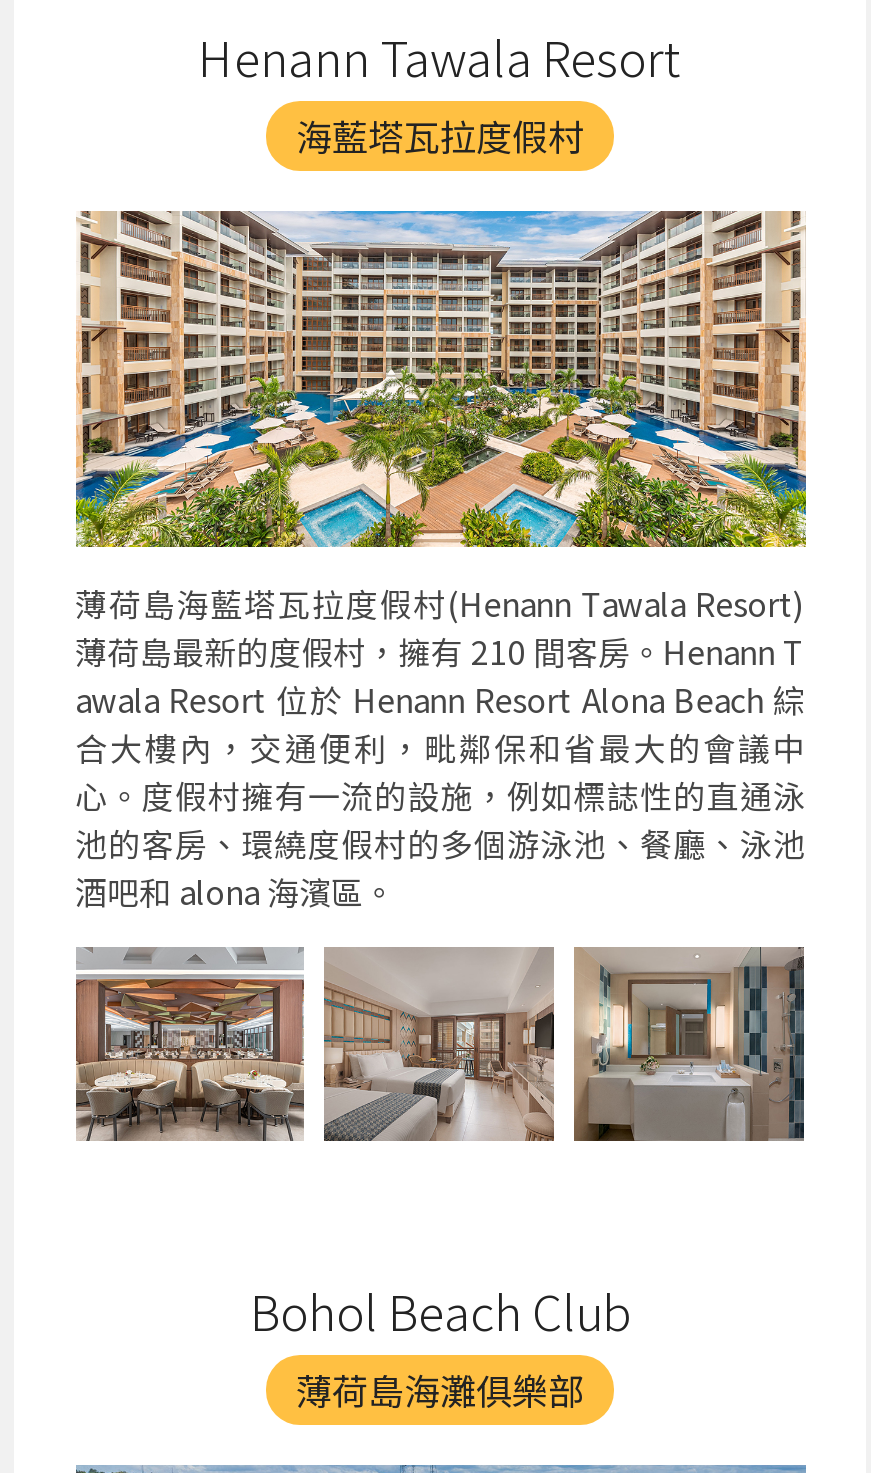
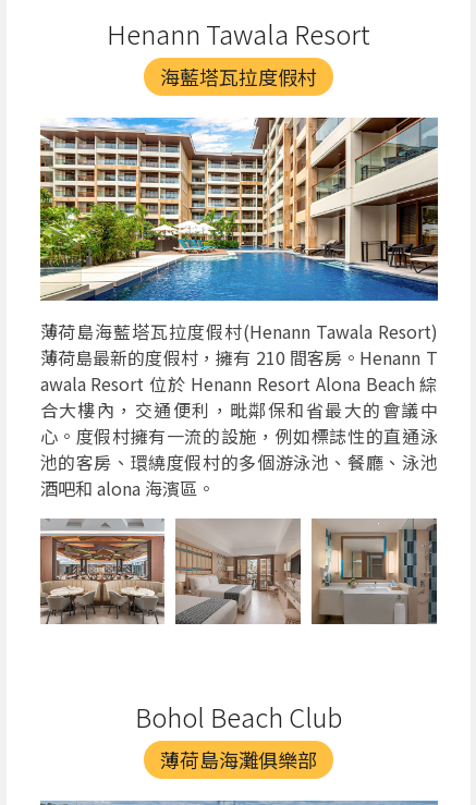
[74,209,808,549] [image] -> [39,117,439,302] [image]

